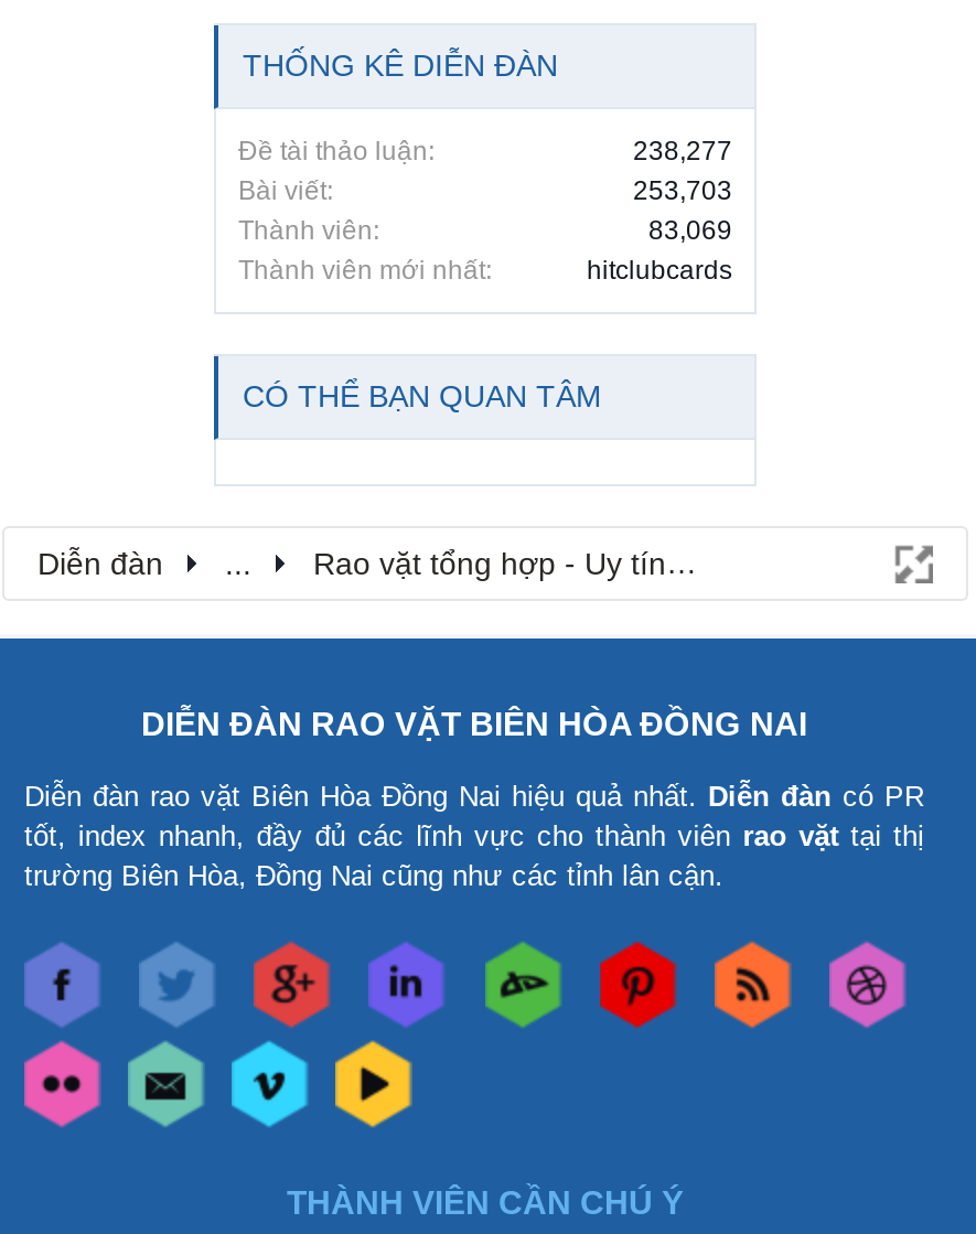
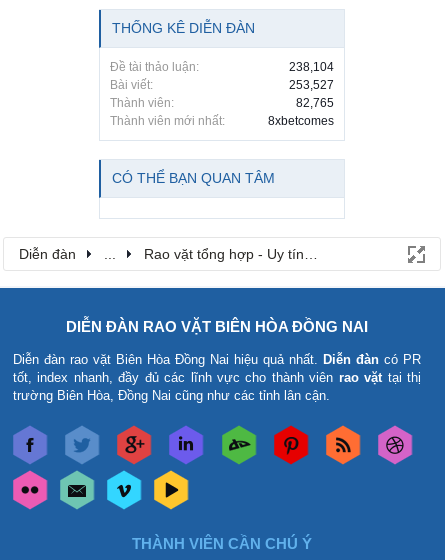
[633,135,732,165] 238,277 -> [289,59,334,73] 238,104
[633,174,732,205] 253,703 -> [289,77,334,91] 253,527
[648,214,732,245] 83,069 -> [296,95,334,109] 82,765
[587,254,732,285] hitclubcards -> [268,113,334,127] 8xbetcomes

